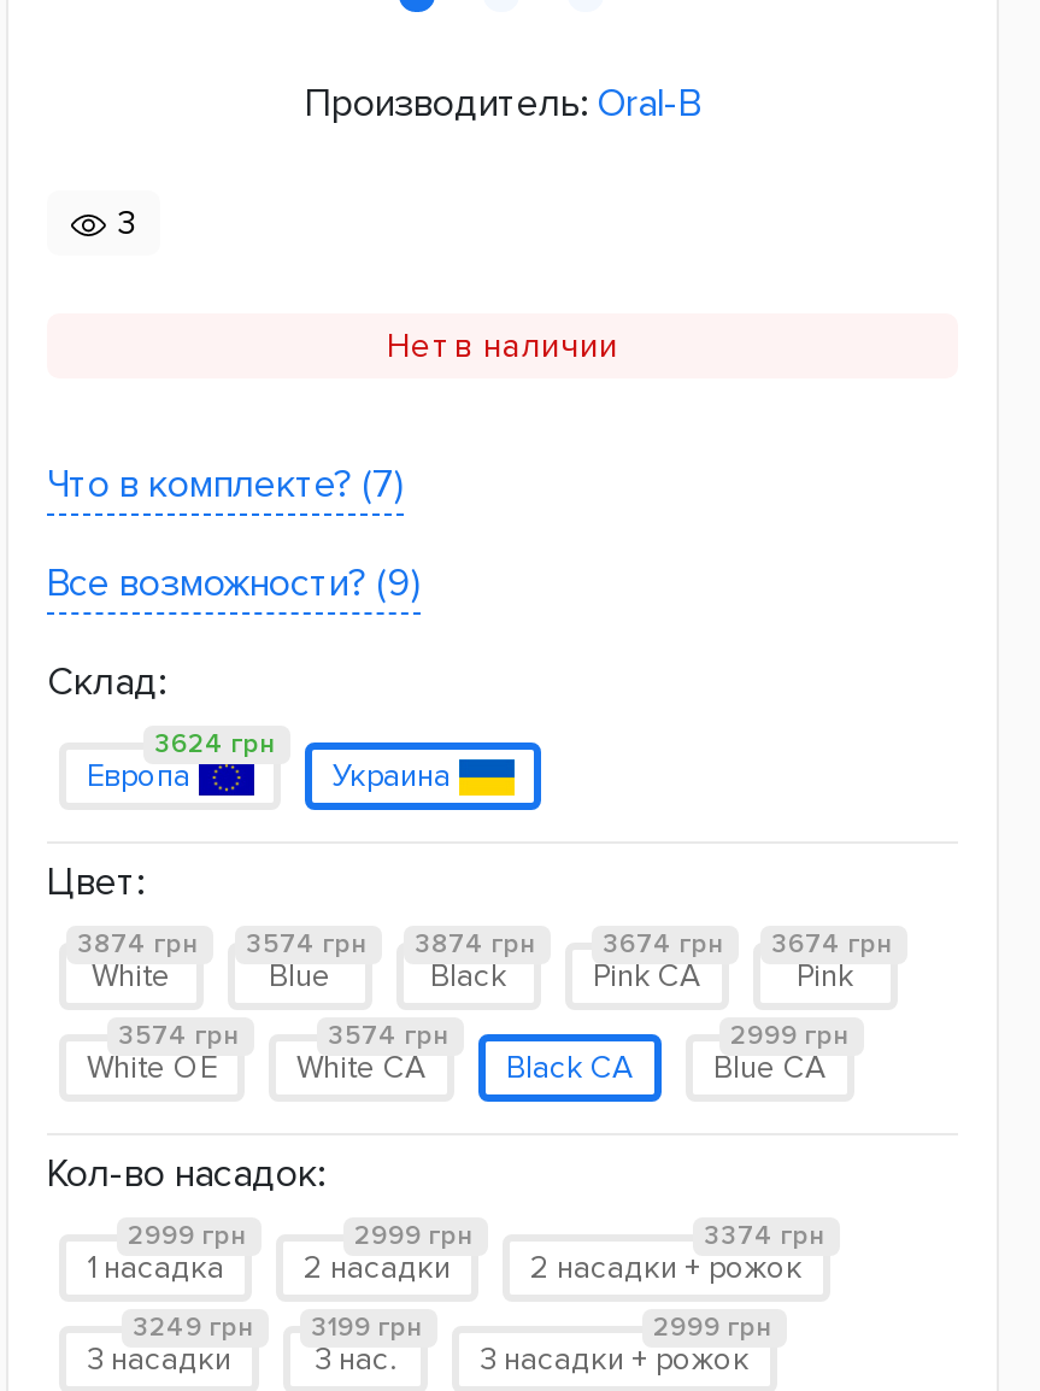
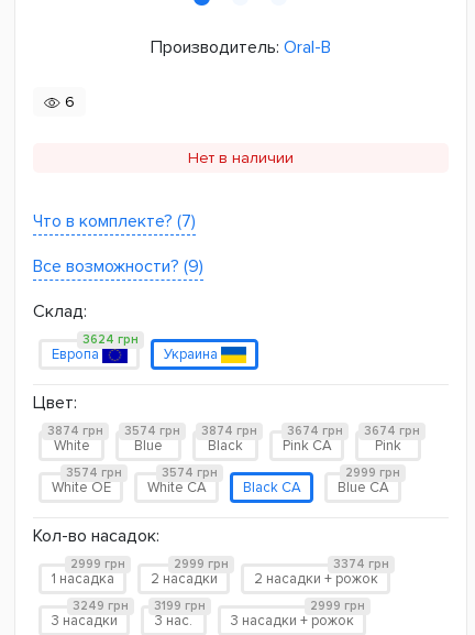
[107,203,136,243] 3 -> [60,92,75,111] 6

